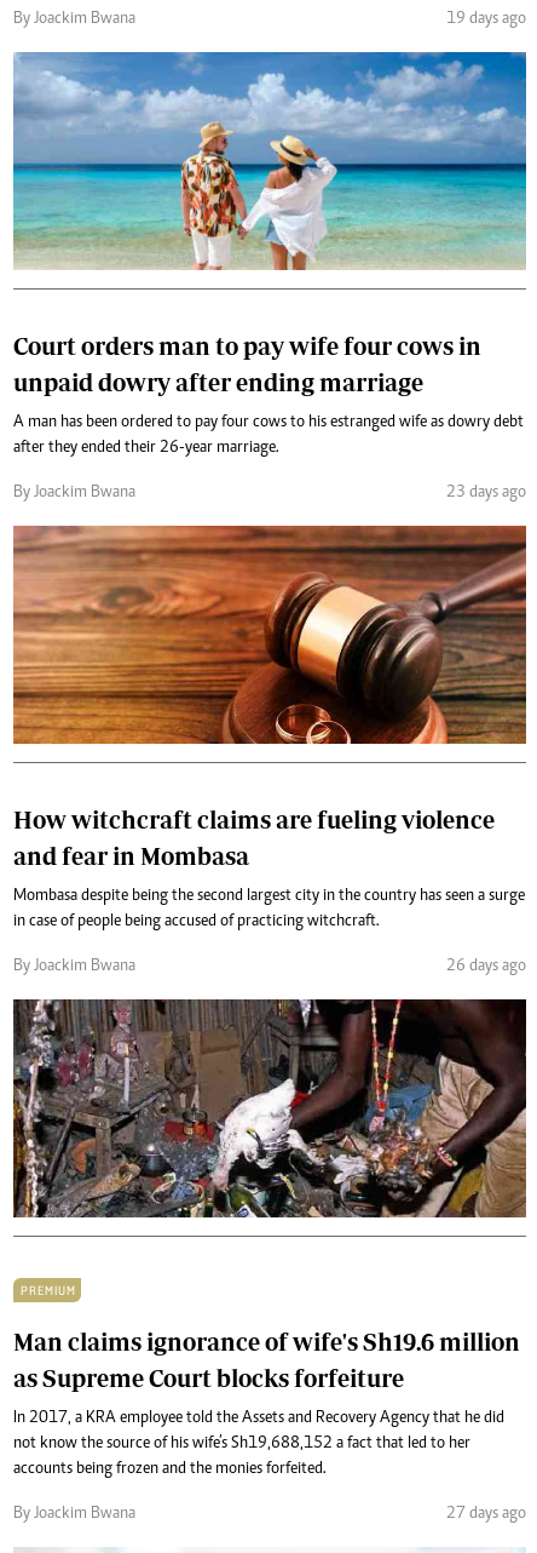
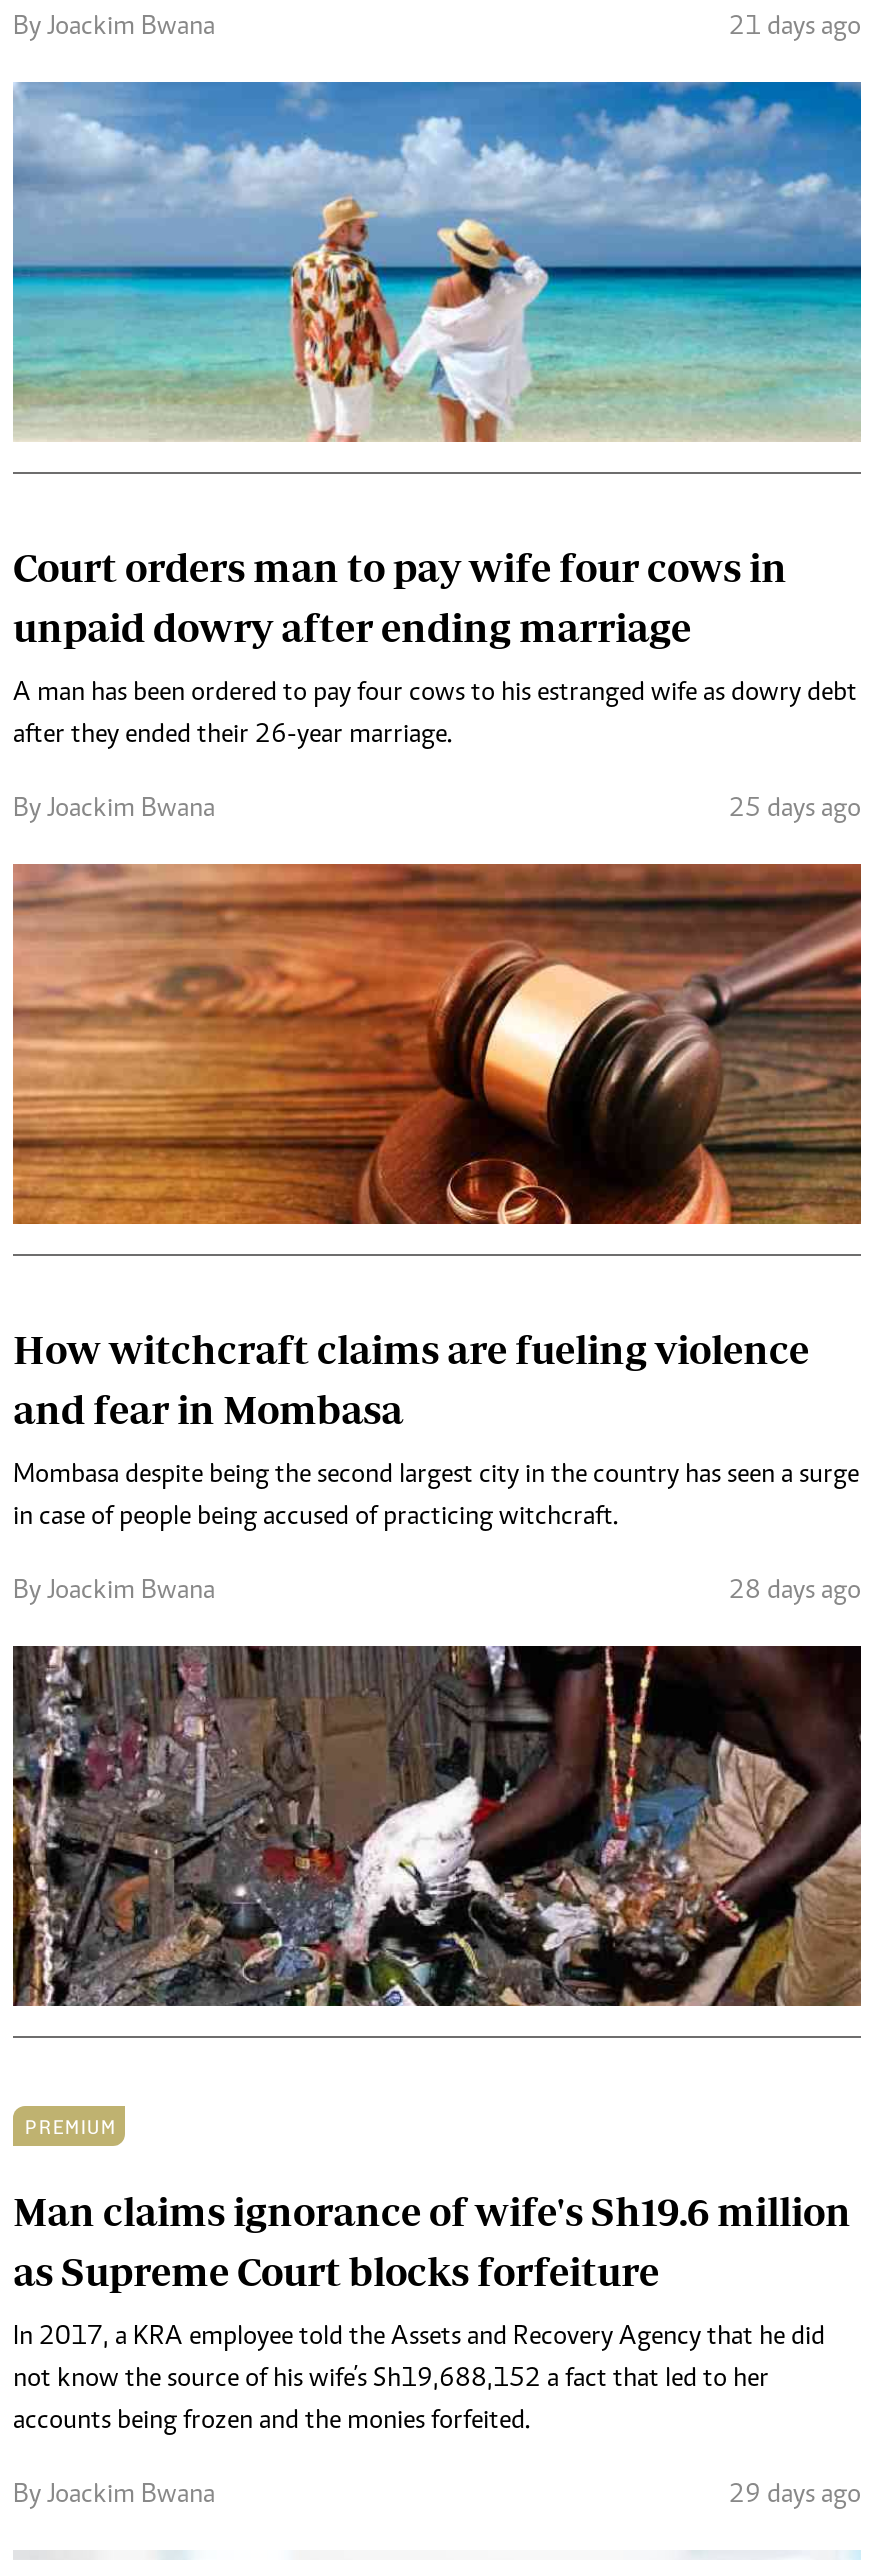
[446,11,526,28] 19 days ago -> [729,14,861,42] 21 days ago
[446,485,526,502] 23 days ago -> [729,796,861,824] 25 days ago
[446,958,526,975] 26 days ago -> [729,1578,861,1606] 28 days ago
[446,1506,526,1523] 27 days ago -> [729,2482,861,2510] 29 days ago

